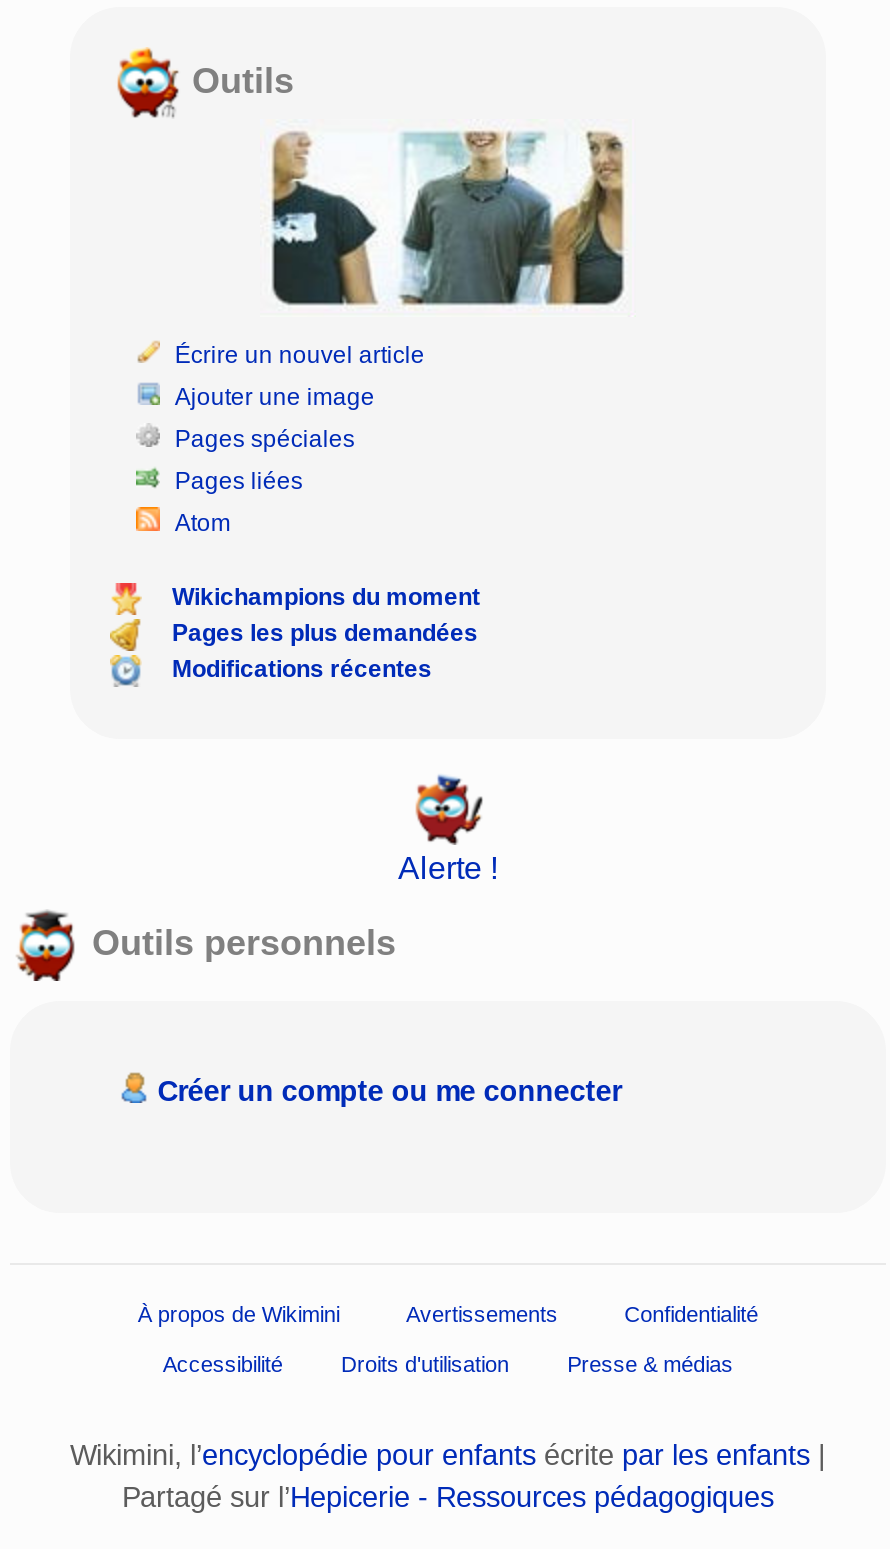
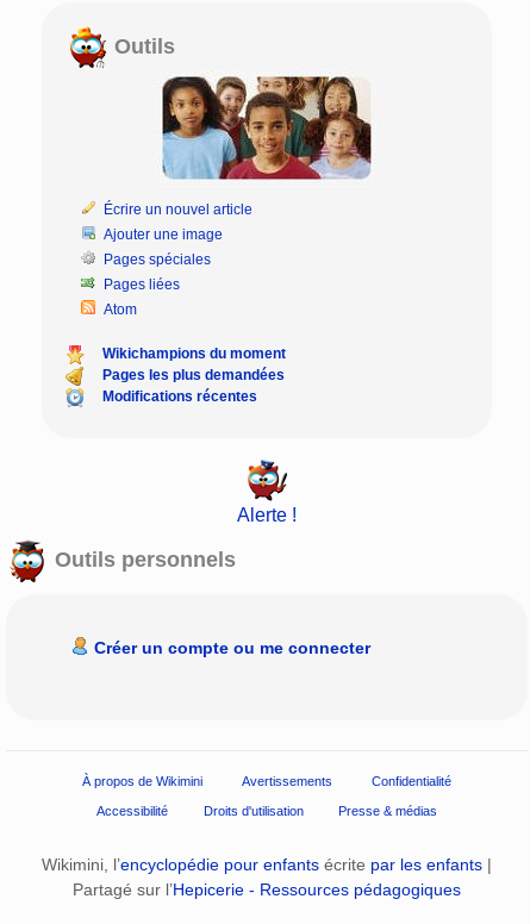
[270,131,626,307] [image] -> [162,75,372,181] [image]

